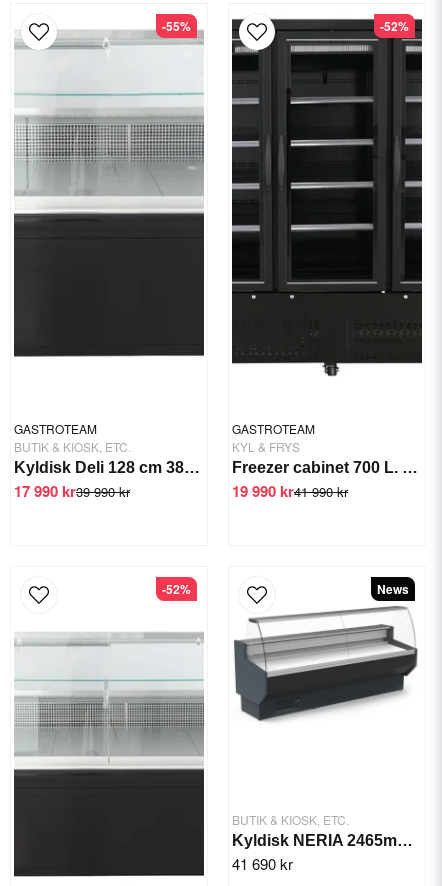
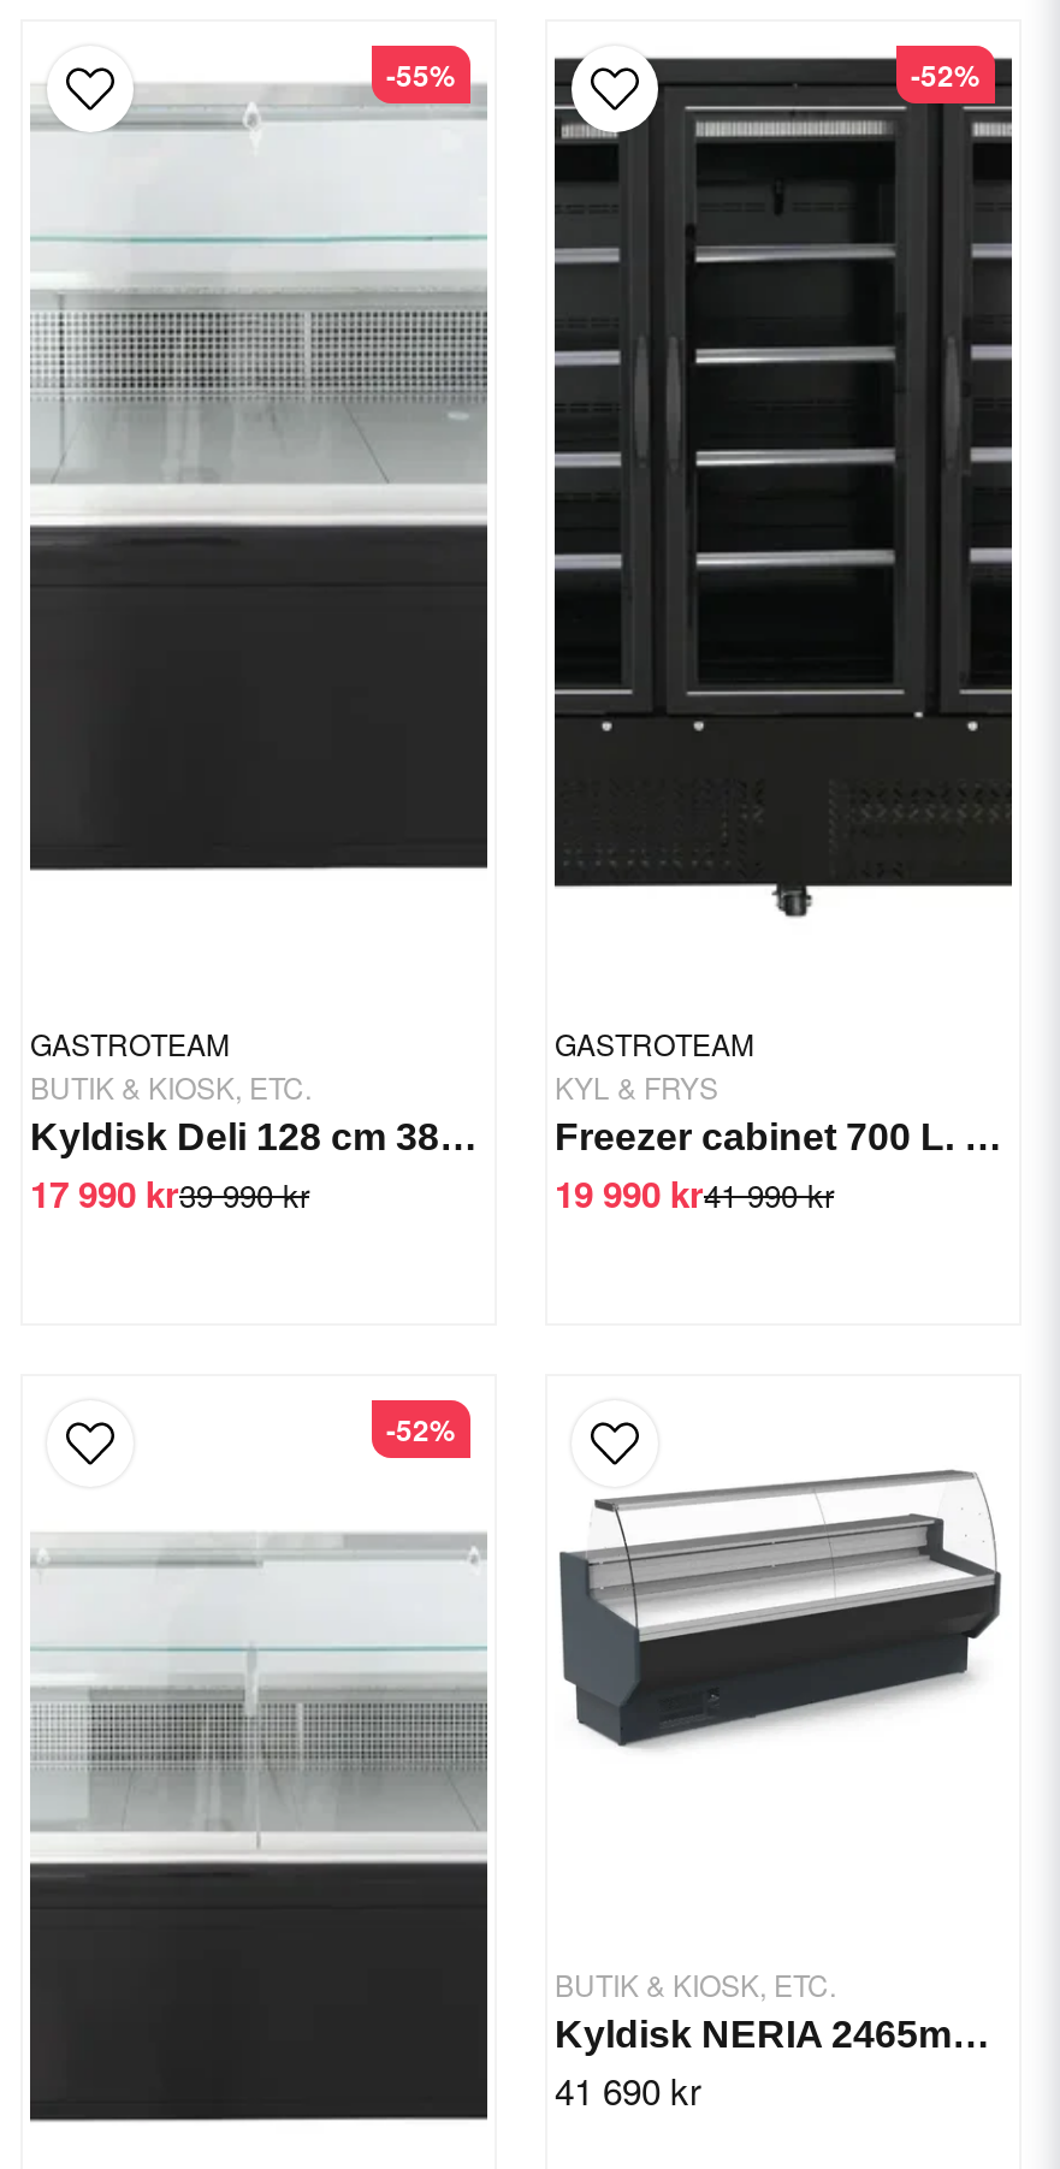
[377,580,409,598] News -> none

